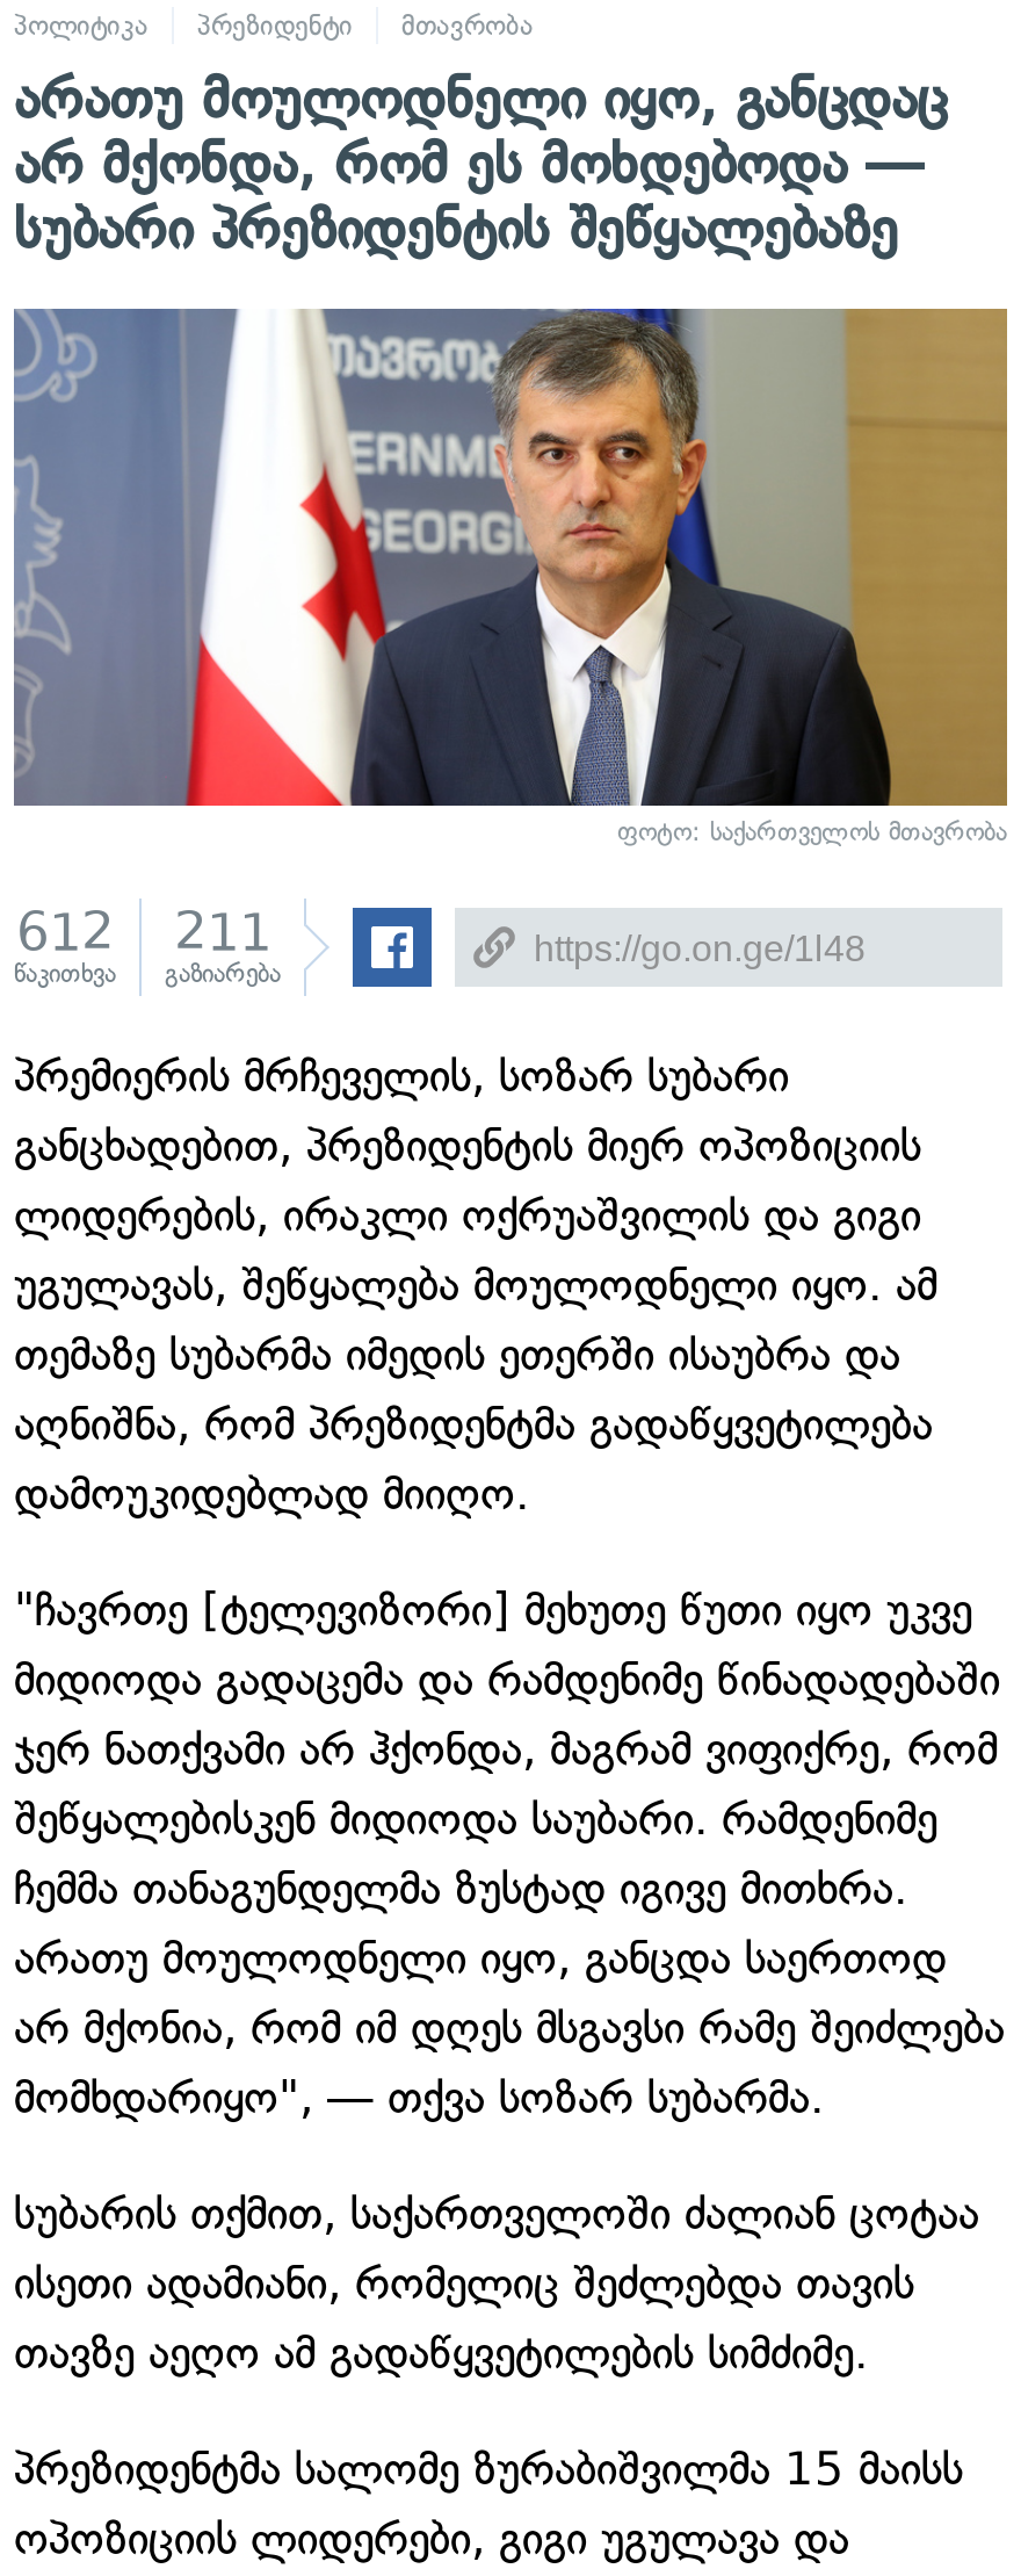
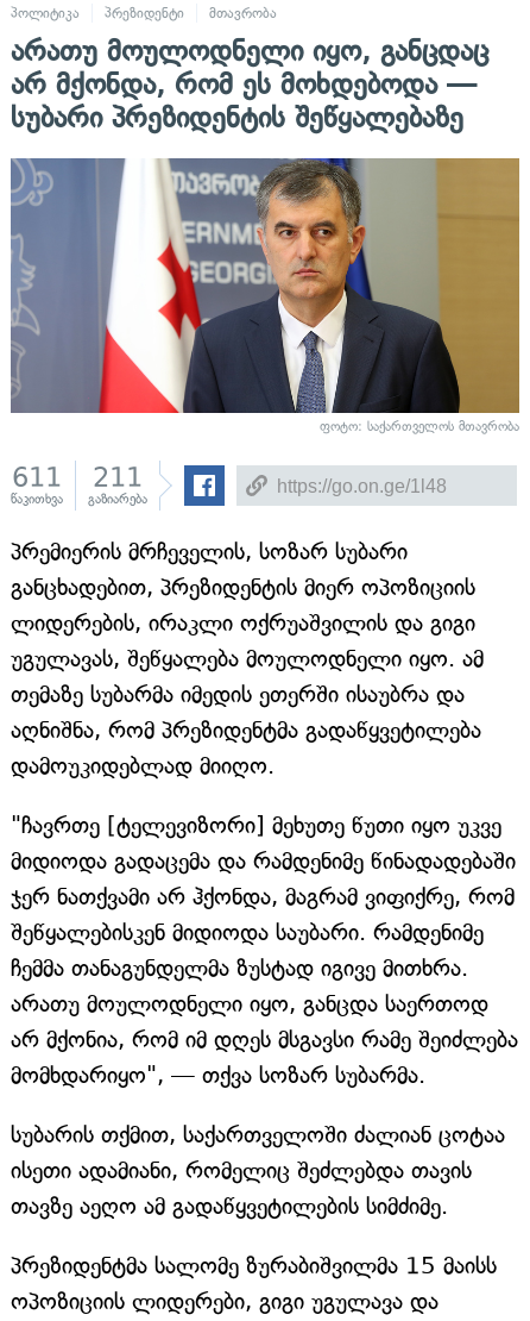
[16,901,271,964] 612 211 -> [12,462,143,494] 611 211

